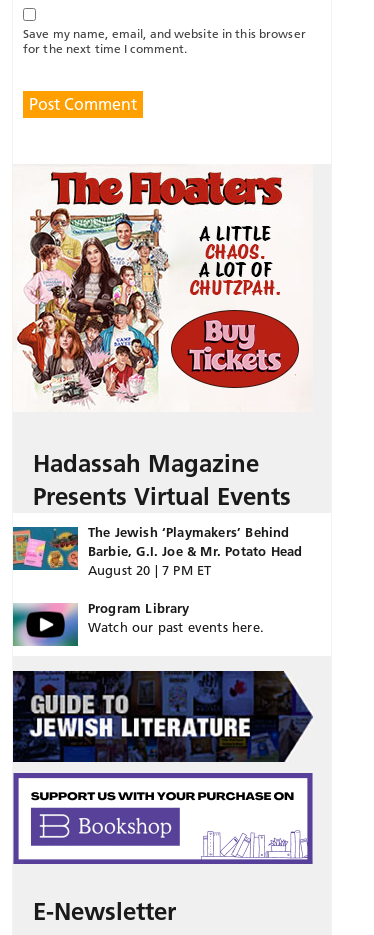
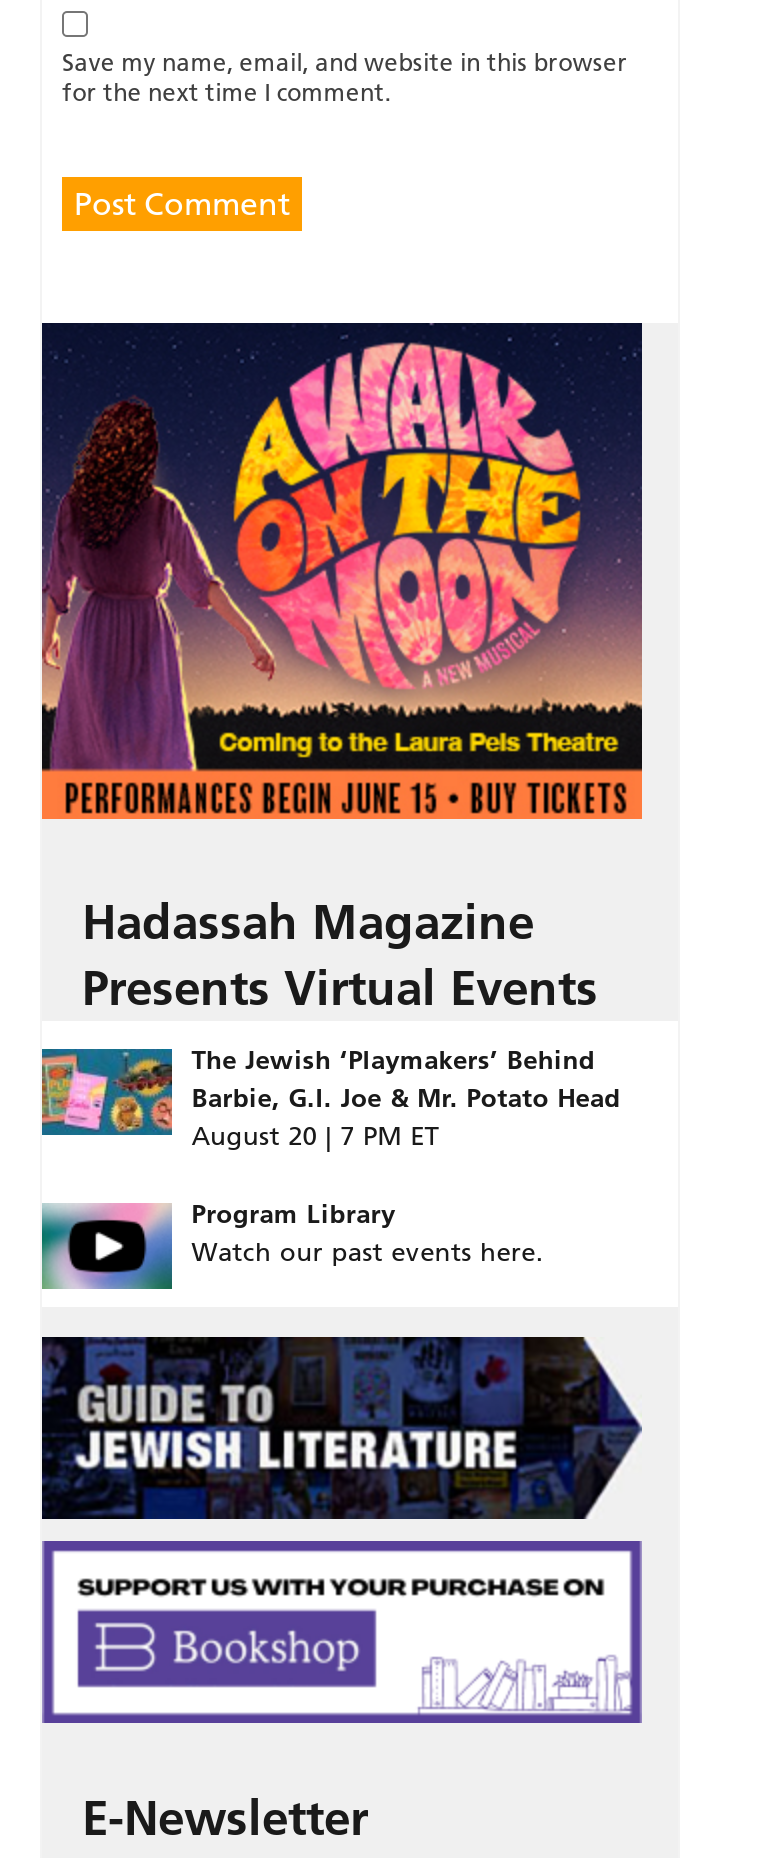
[13,163,313,412] [image] -> [40,320,644,822] [image]

